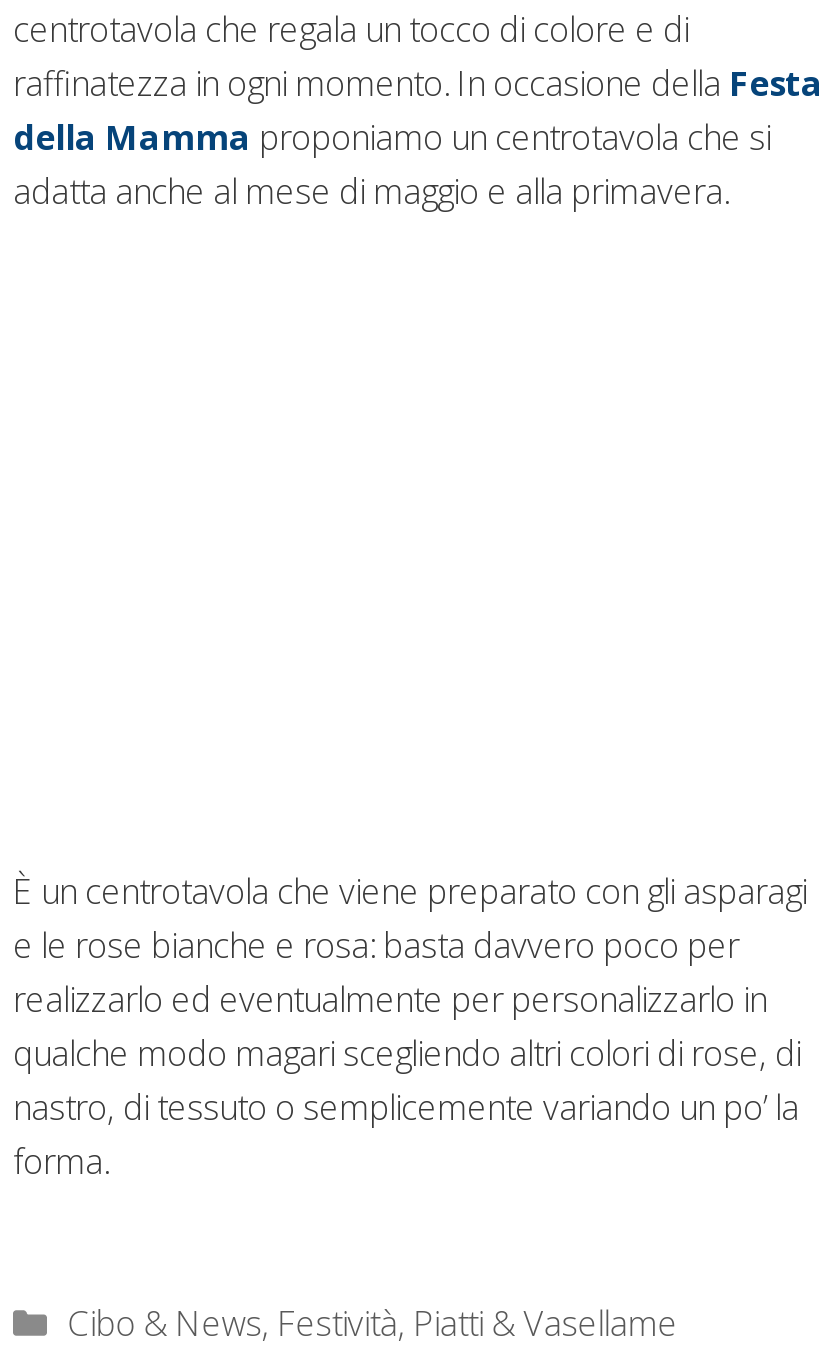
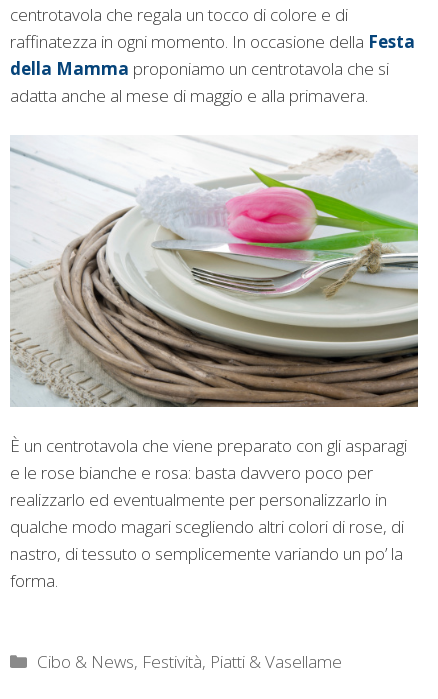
none -> [9,136,419,408] [image]

